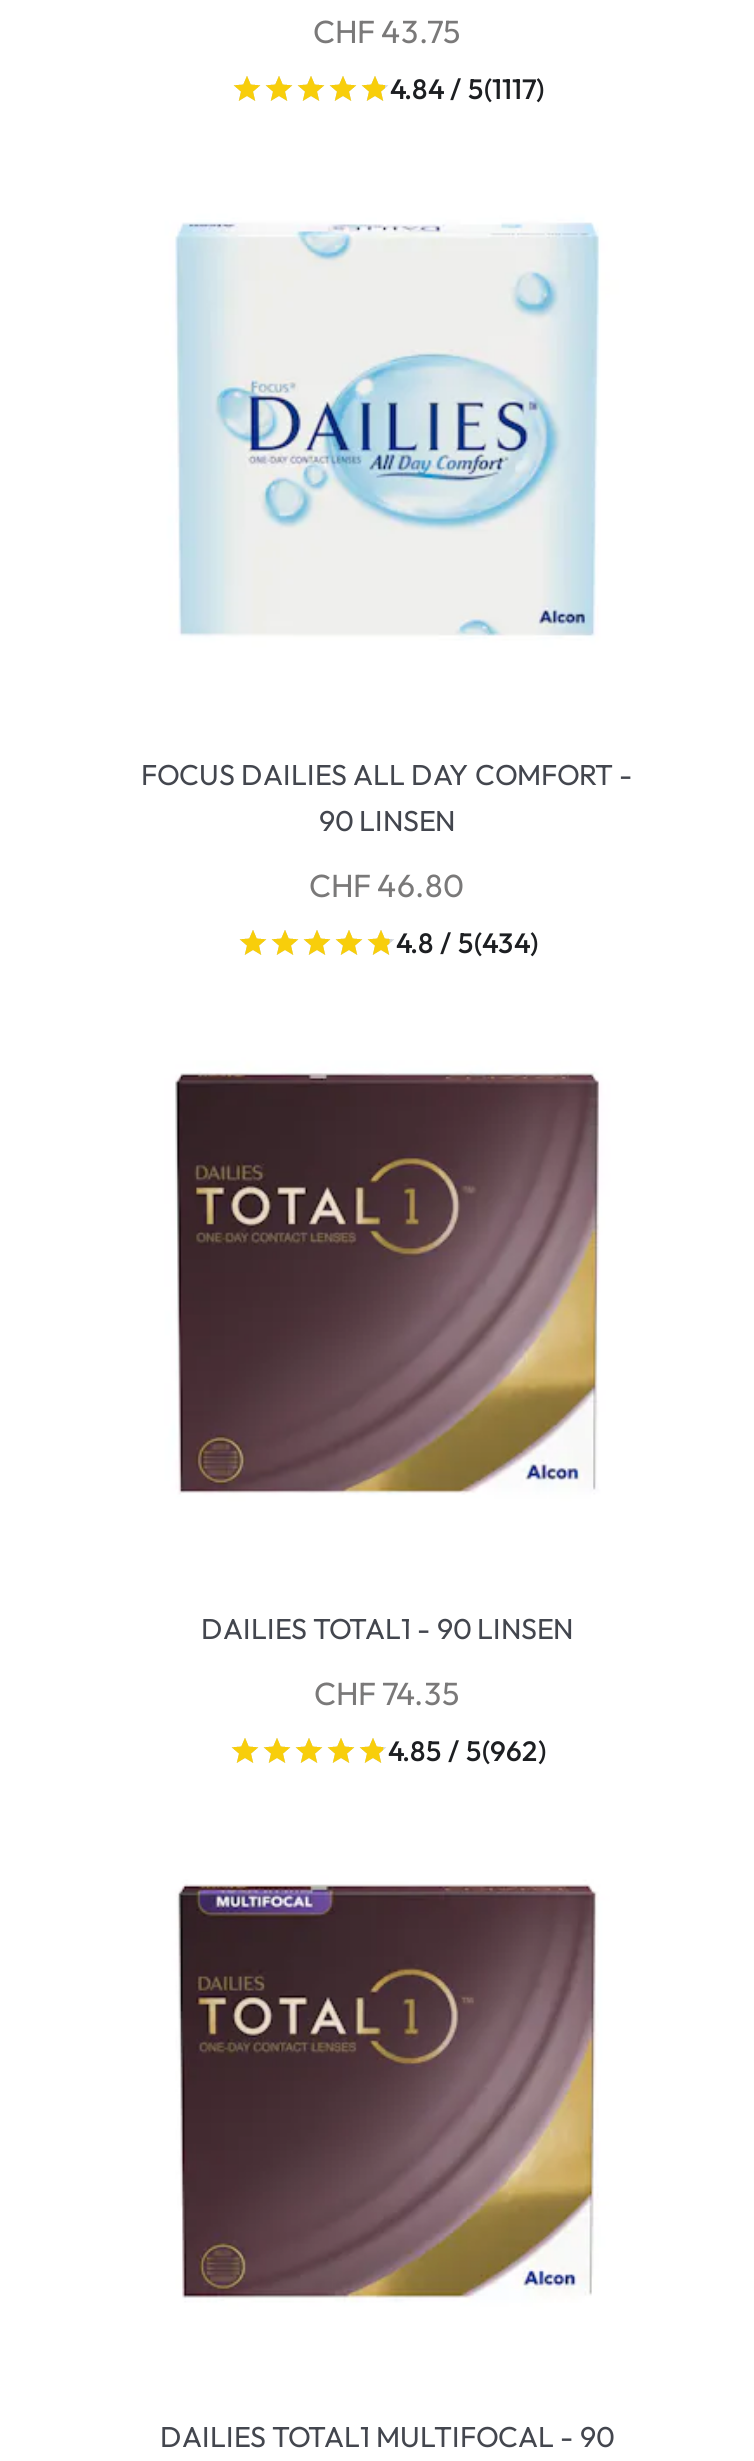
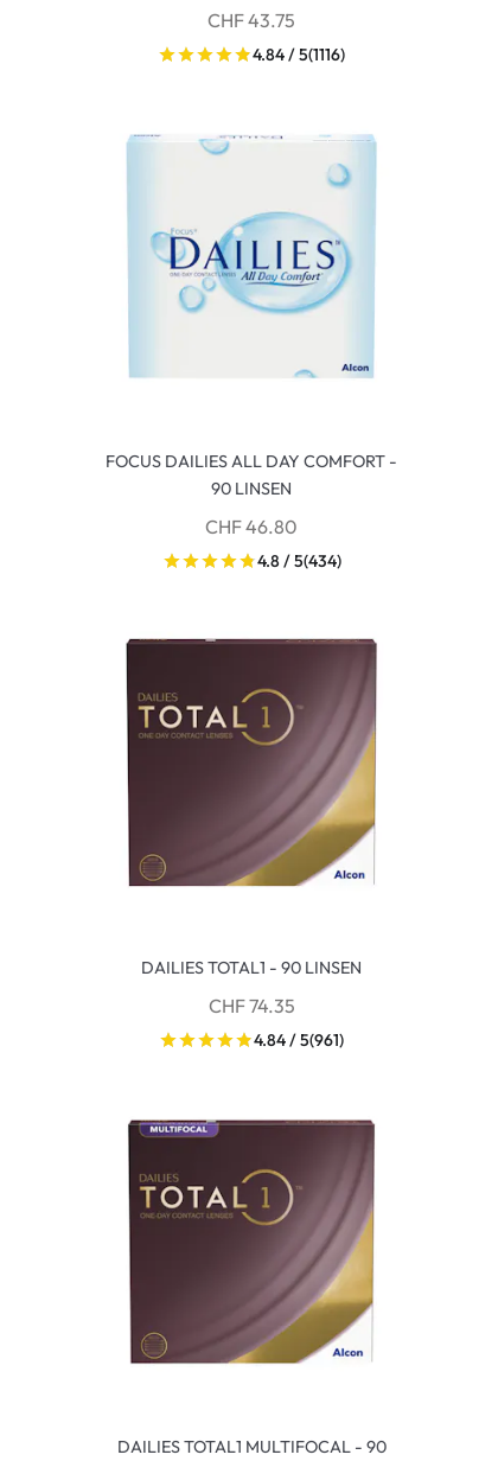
[390,71,544,107] 4.84 / 5(1117) -> [253,44,345,65] 4.84 / 5(1116)
[388,1733,546,1769] 4.85 / 5(962) -> [254,1029,344,1051] 4.84 / 5(961)

